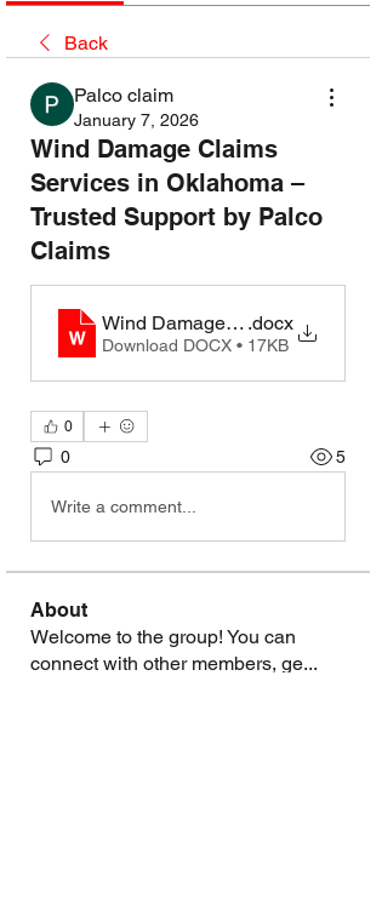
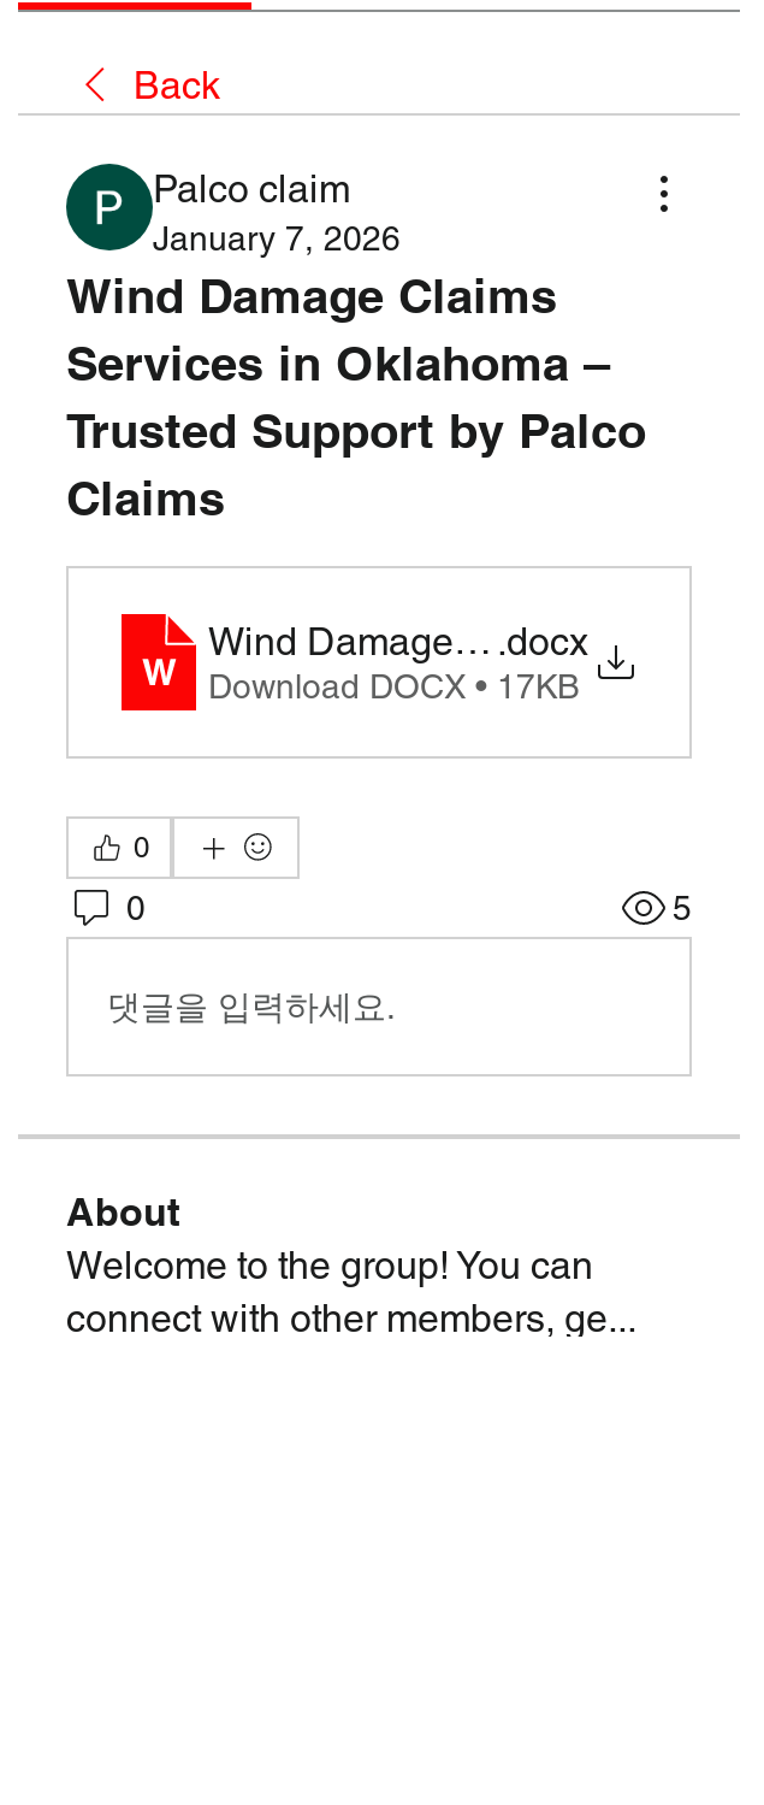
[51,496,196,516] Write a comment... -> [107,986,396,1025] 댓글을 입력하세요.

